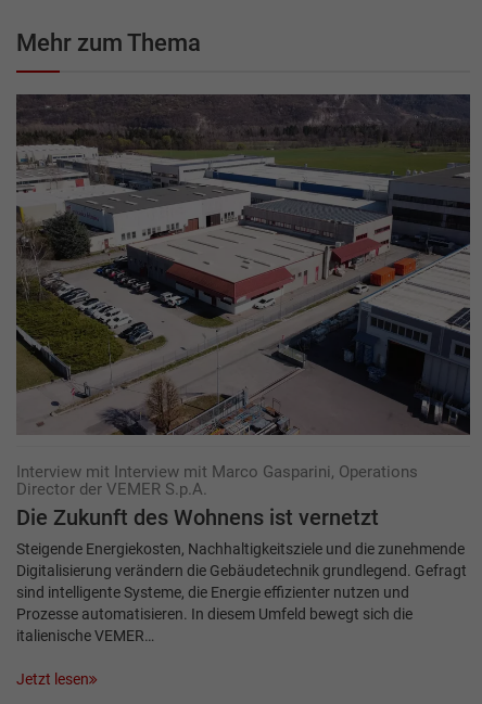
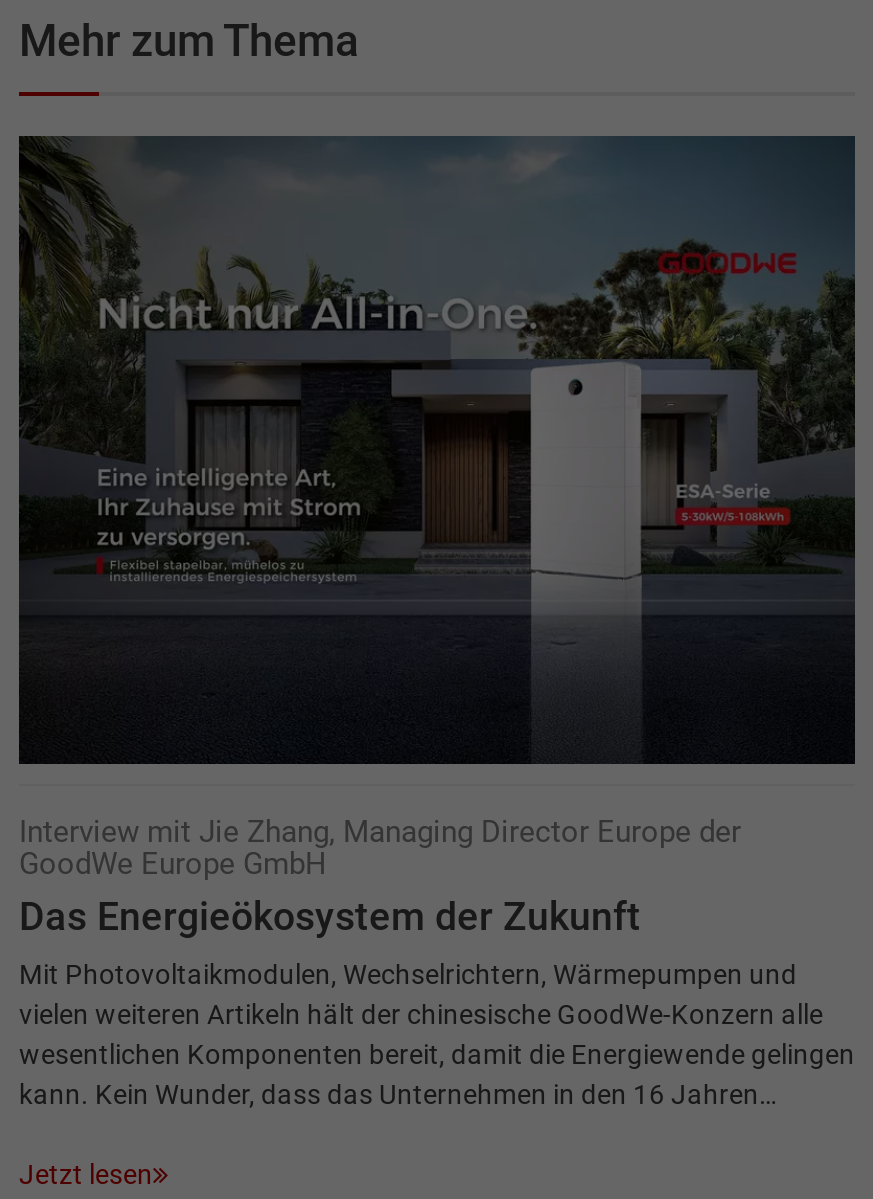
[15,94,470,644] [image] | Interview mit Interview mit Marco Gasparini, Operations | Director der VEMER S.p.A. | Die Zukunft des Wohnens ist vernetzt | Steigende Energiekosten, Nachhaltigkeitsziele und die zunehmende | Digitalisierung verändern die Gebäudetechnik grundlegend. Gefragt | sind intelligente Systeme, die Energie effizienter nutzen und | Prozesse automatisieren. In diesem Umfeld bewegt sich die | italienische VEMER… -> [17,136,857,1110] [image] | Interview mit Jie Zhang, Managing Director Europe der | GoodWe Europe GmbH | Das Energieökosystem der Zukunft | Mit Photovoltaikmodulen, Wechselrichtern, Wärmepumpen und | vielen weiteren Artikeln hält der chinesische GoodWe-Konzern alle | wesentlichen Komponenten bereit, damit die Energiewende gelingen | kann. Kein Wunder, dass das Unternehmen in den 16 Jahren…

